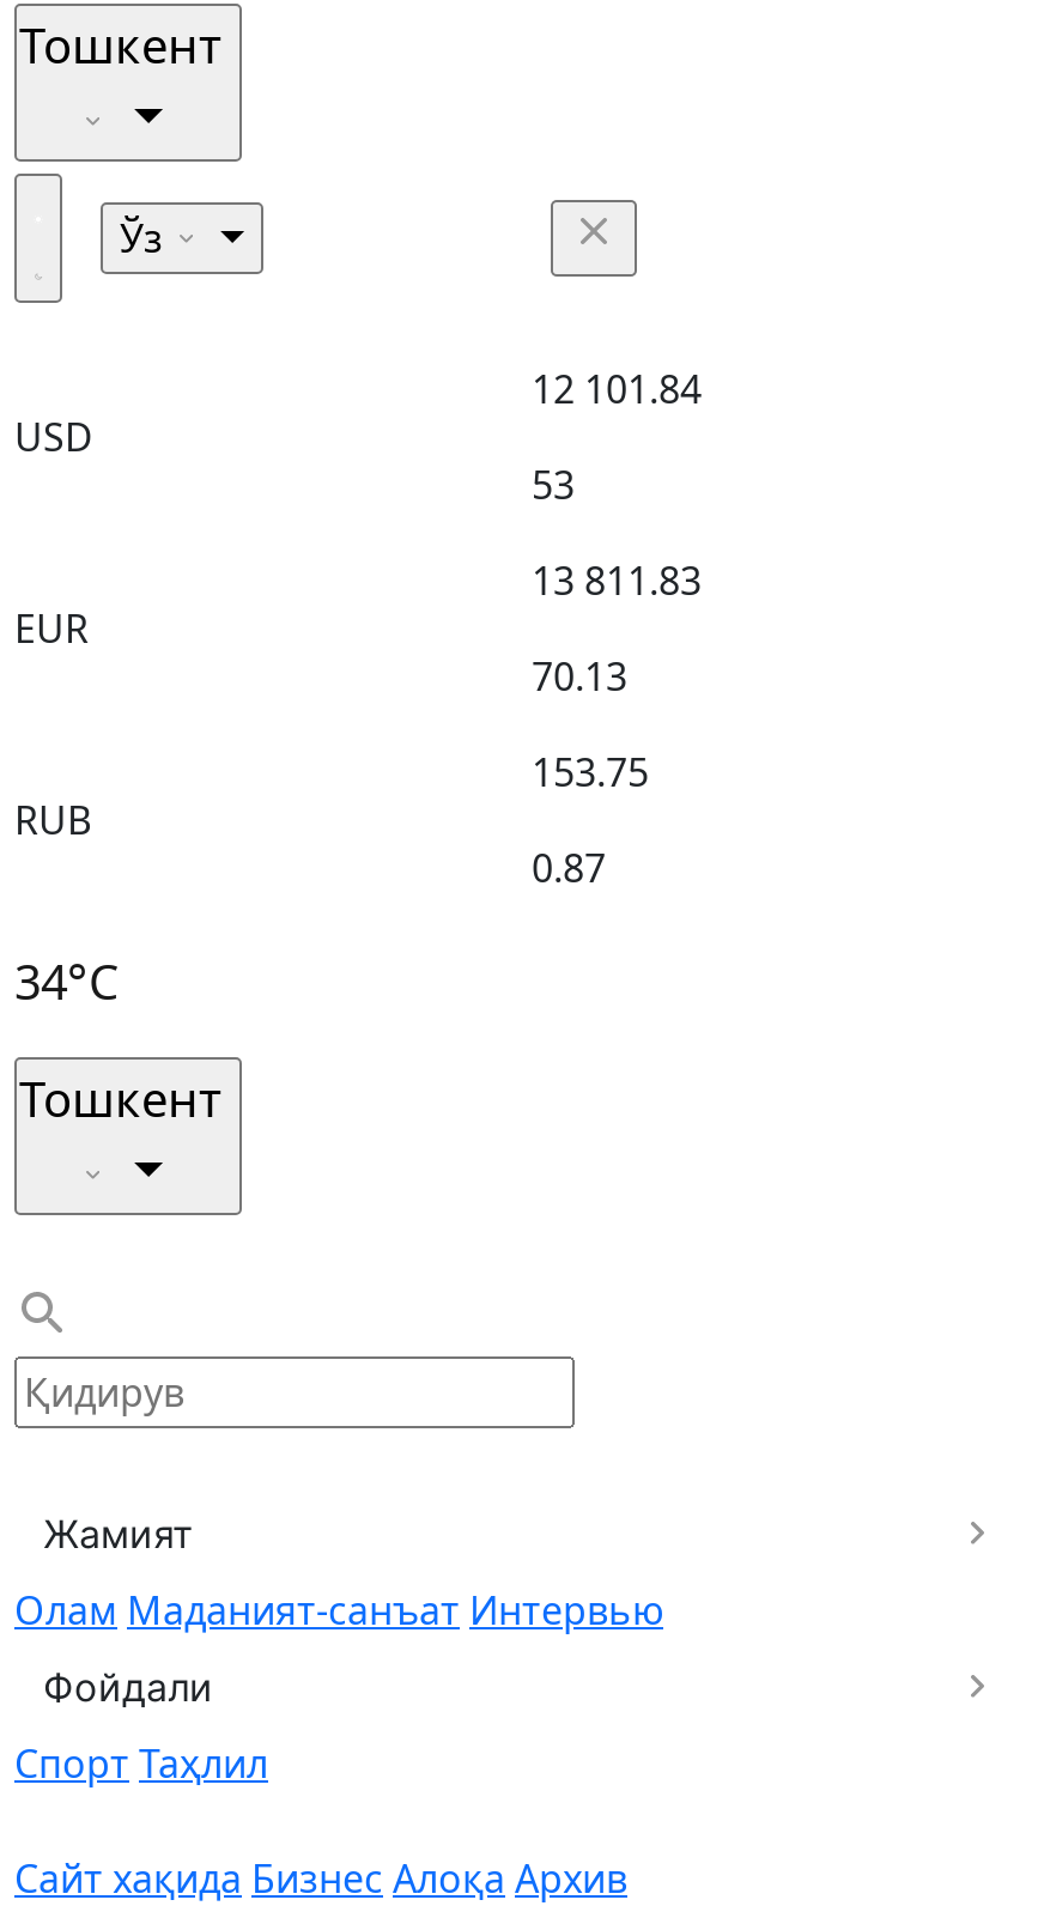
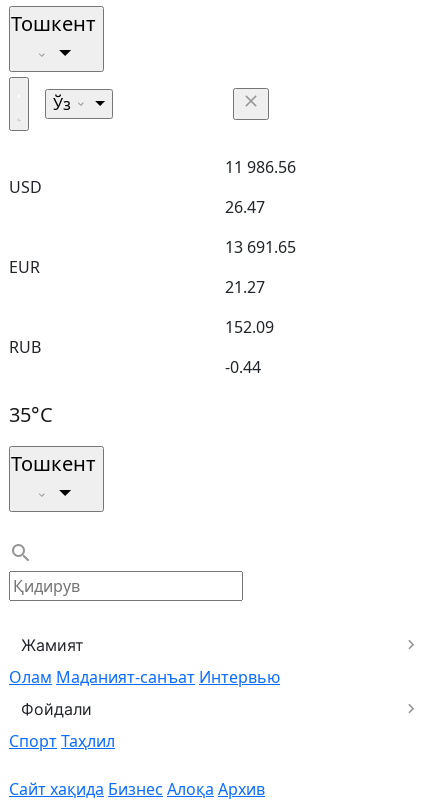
[532,363,702,415] 12 101.84 -> [225,156,296,178] 11 986.56
[532,459,575,511] 53 -> [225,196,265,218] 26.47
[532,554,702,607] 13 811.83 -> [225,236,296,258] 13 691.65
[532,650,627,703] 70.13 -> [225,276,265,298] 21.27
[532,746,649,799] 153.75 -> [225,316,274,338] 152.09
[532,842,606,894] 0.87 -> [225,356,261,378] -0.44
[14,949,120,1014] 34°C -> [9,401,53,428] 35°C

